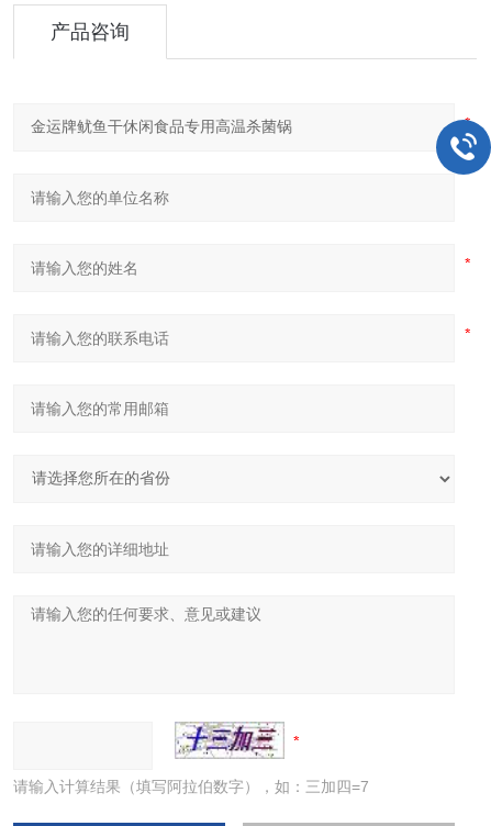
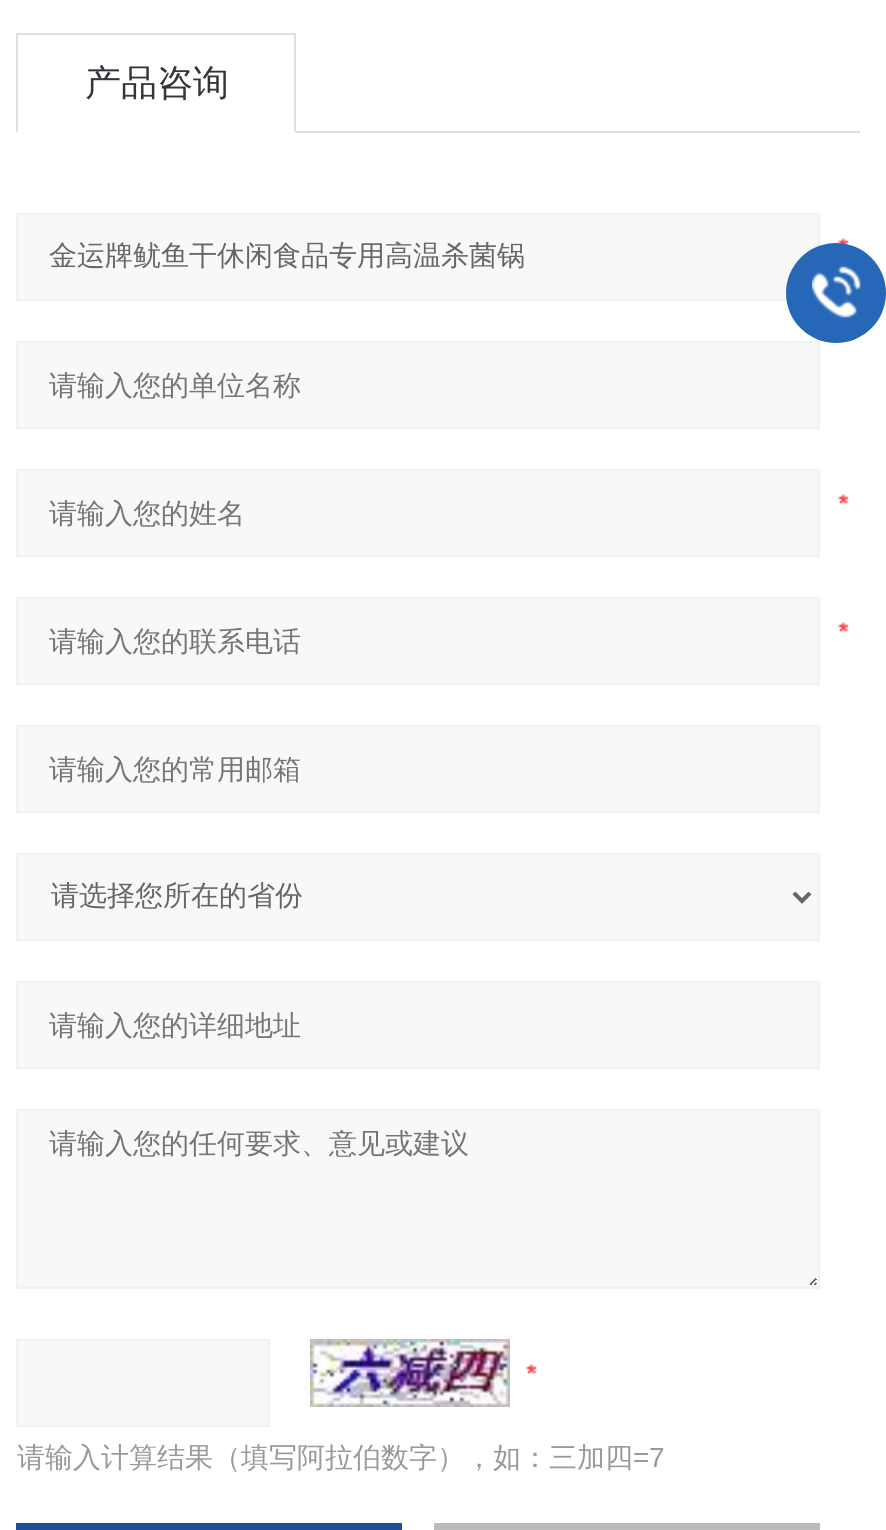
[176,722,283,758] [image] -> [310,1339,510,1405] [image]

